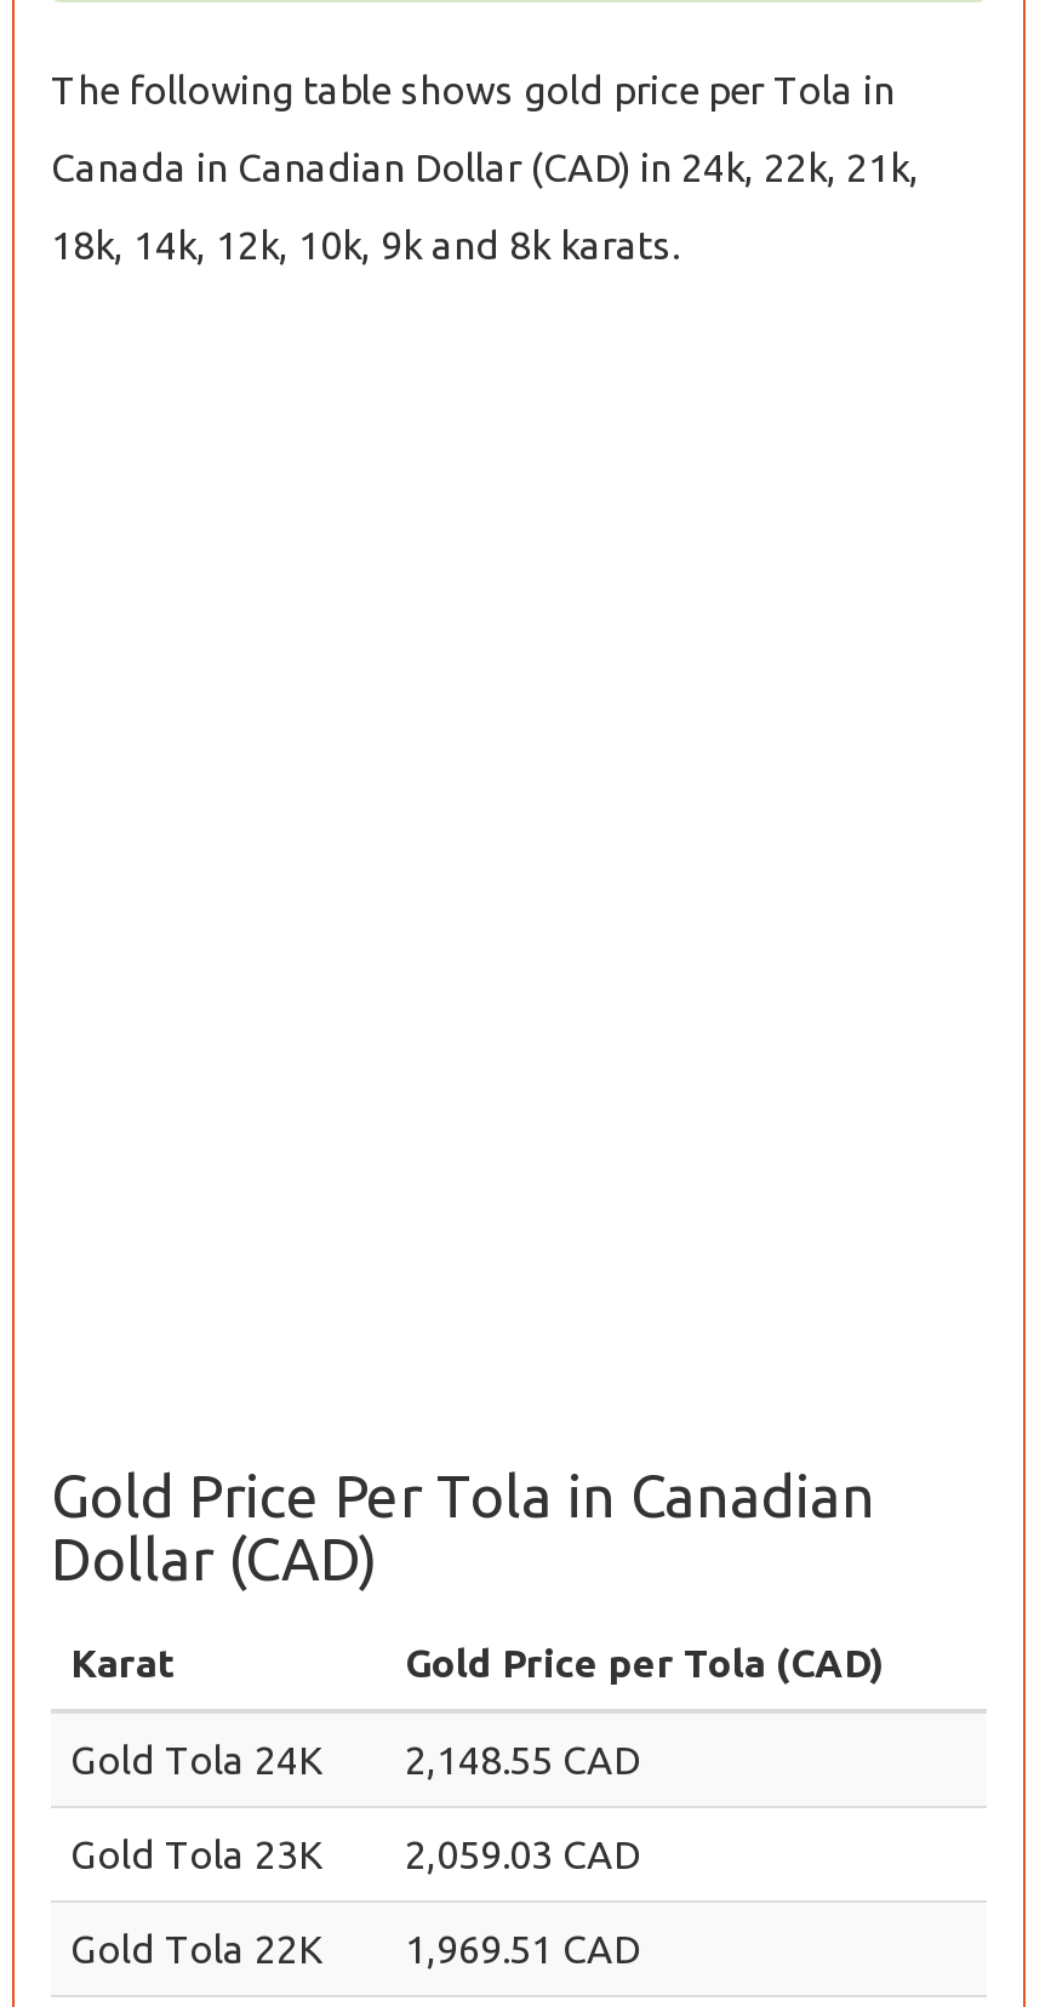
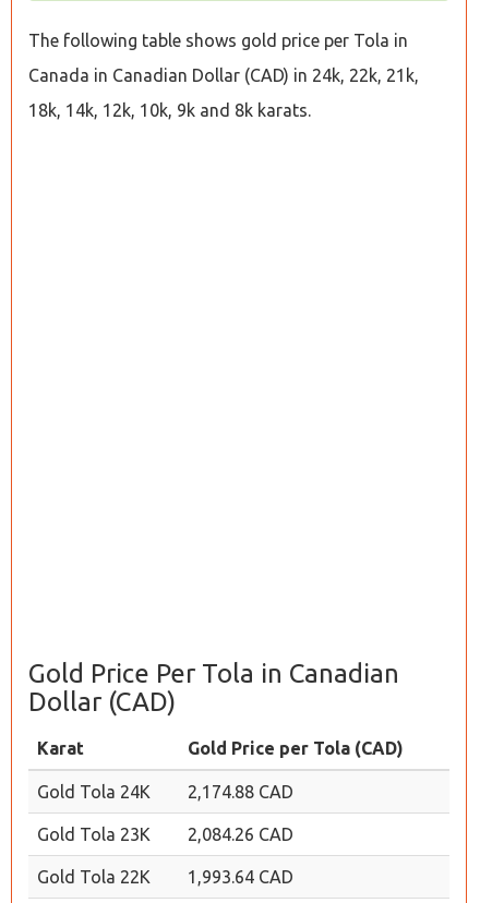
[70,1738,640,1782] Gold Tola 24K 2,148.55 CAD -> [37,782,293,802] Gold Tola 24K 2,174.88 CAD
[70,1832,640,1876] Gold Tola 23K 2,059.03 CAD -> [37,824,293,844] Gold Tola 23K 2,084.26 CAD
[70,1927,640,1971] Gold Tola 22K 1,969.51 CAD -> [37,867,293,887] Gold Tola 22K 1,993.64 CAD

